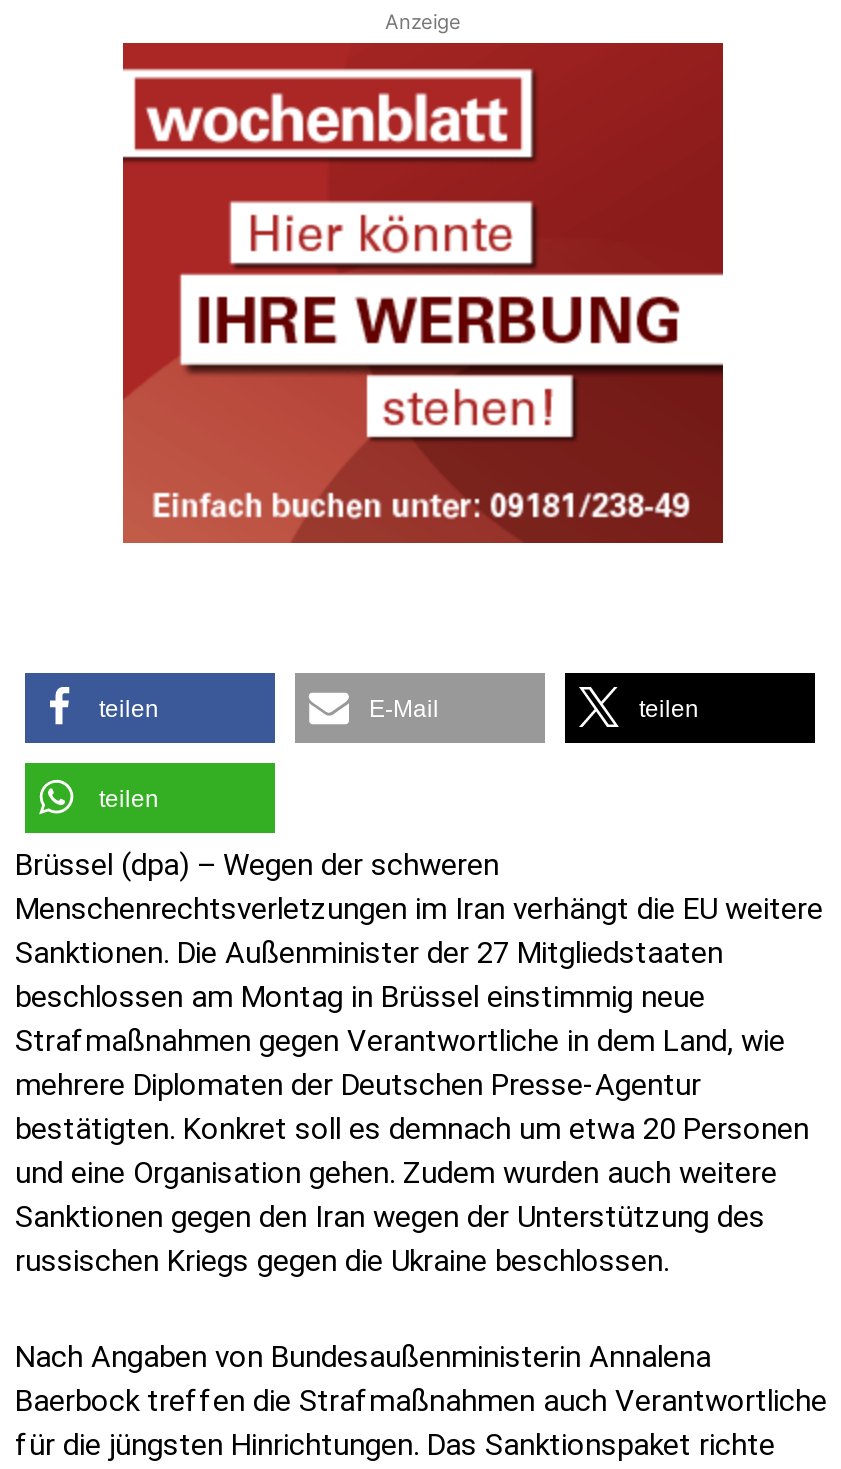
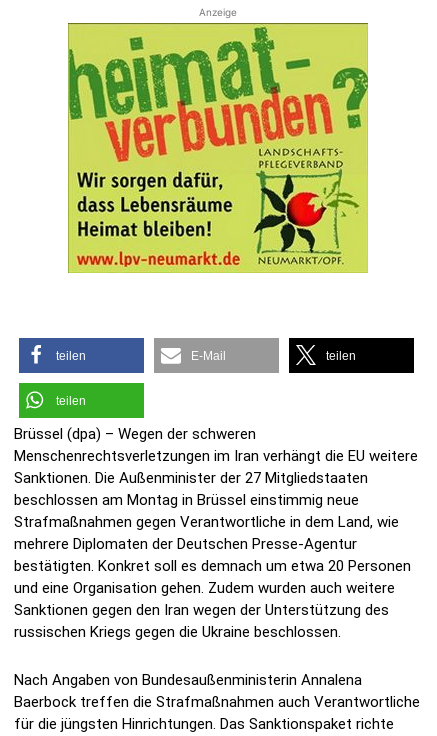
[121,41,725,545] [image] -> [67,22,369,274] [image]

